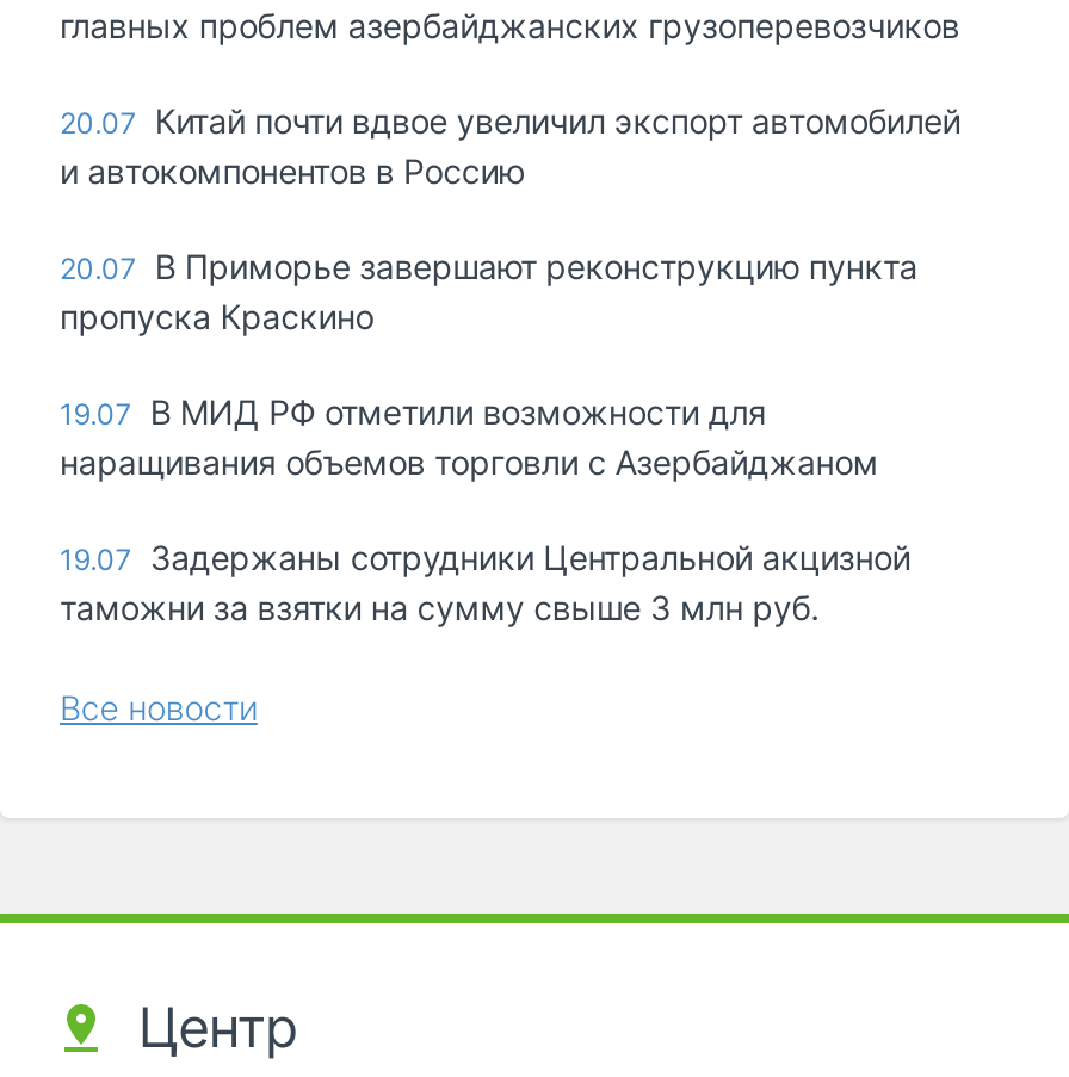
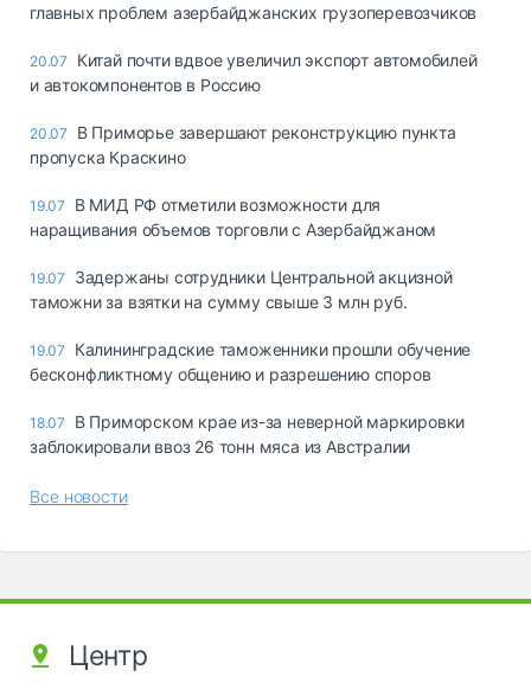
none -> [30,339,471,457] 19.07 Калининградские таможенники прошли обучение | бесконфликтному общению и разрешению споров | 18.07 В Приморском крае из-за неверной маркировки | заблокировали ввоз 26 тонн мяса из Австралии

